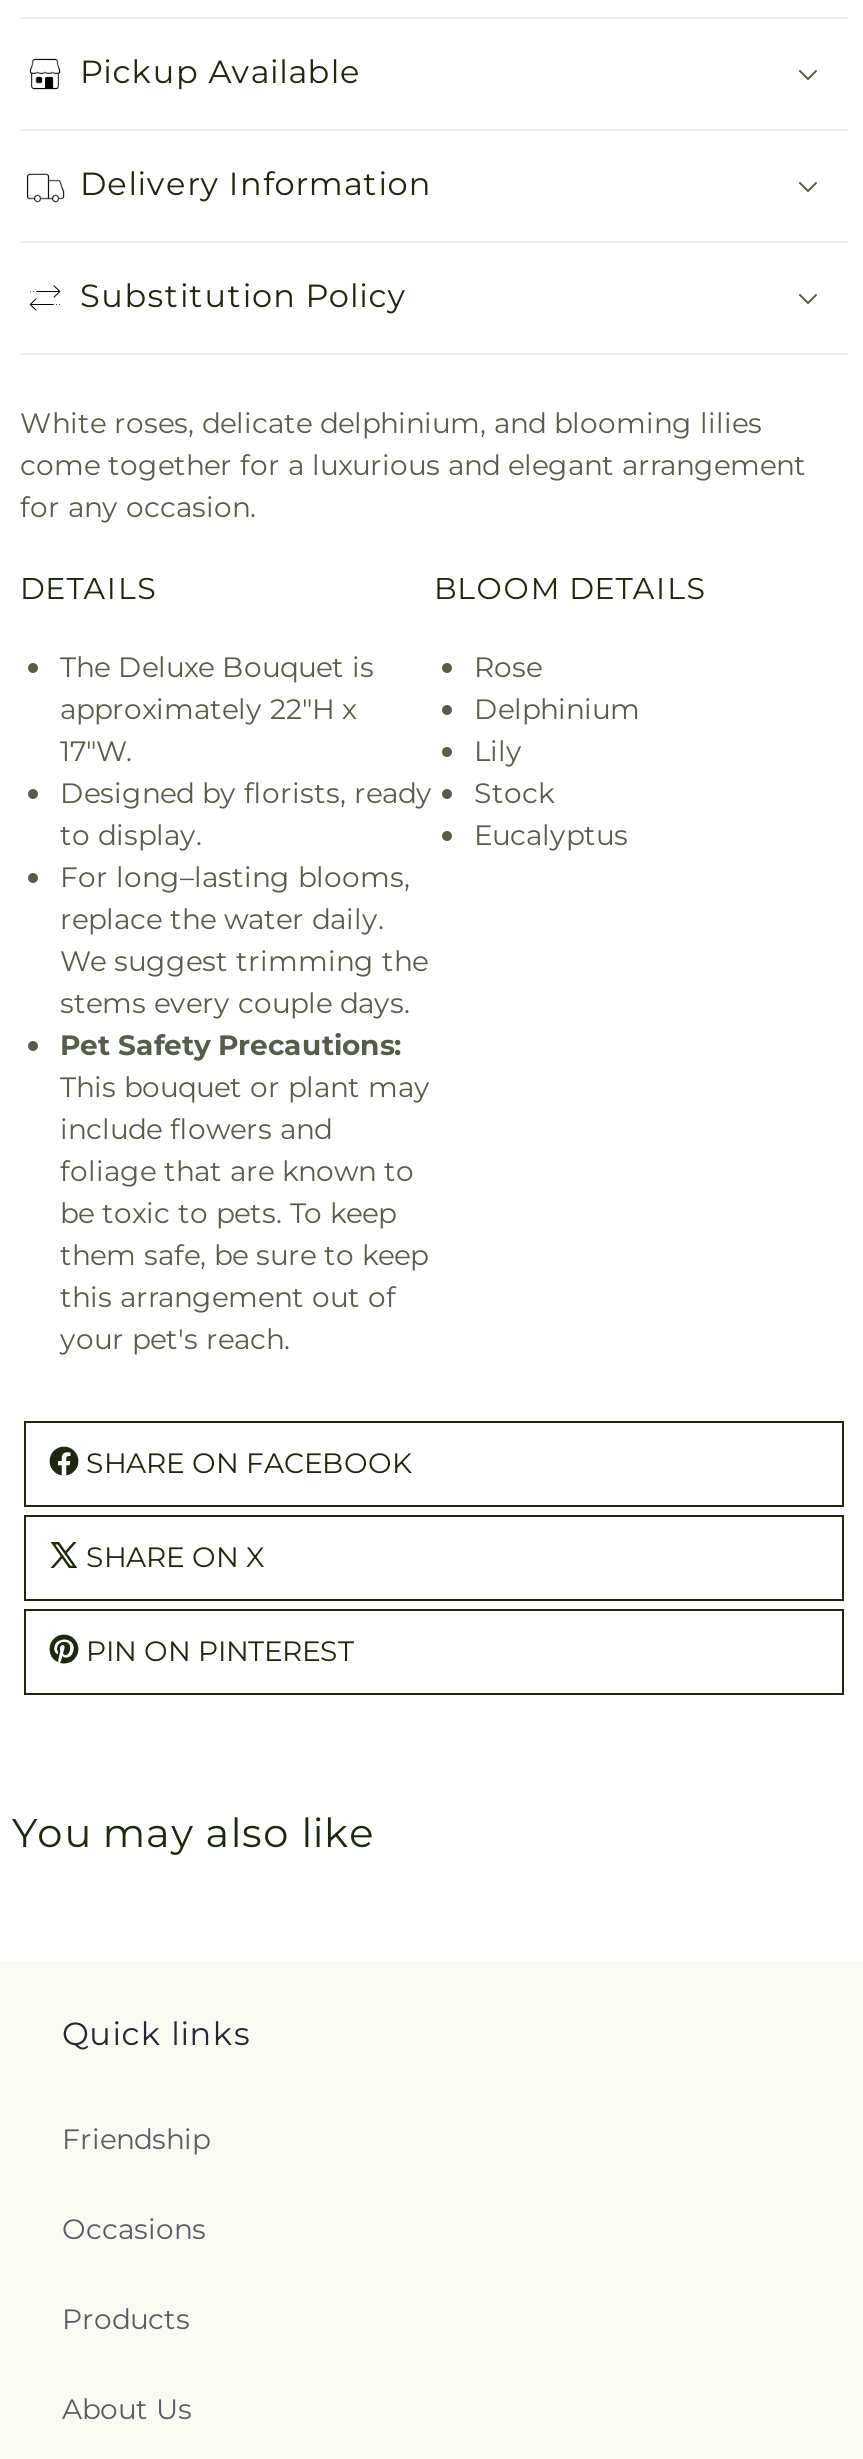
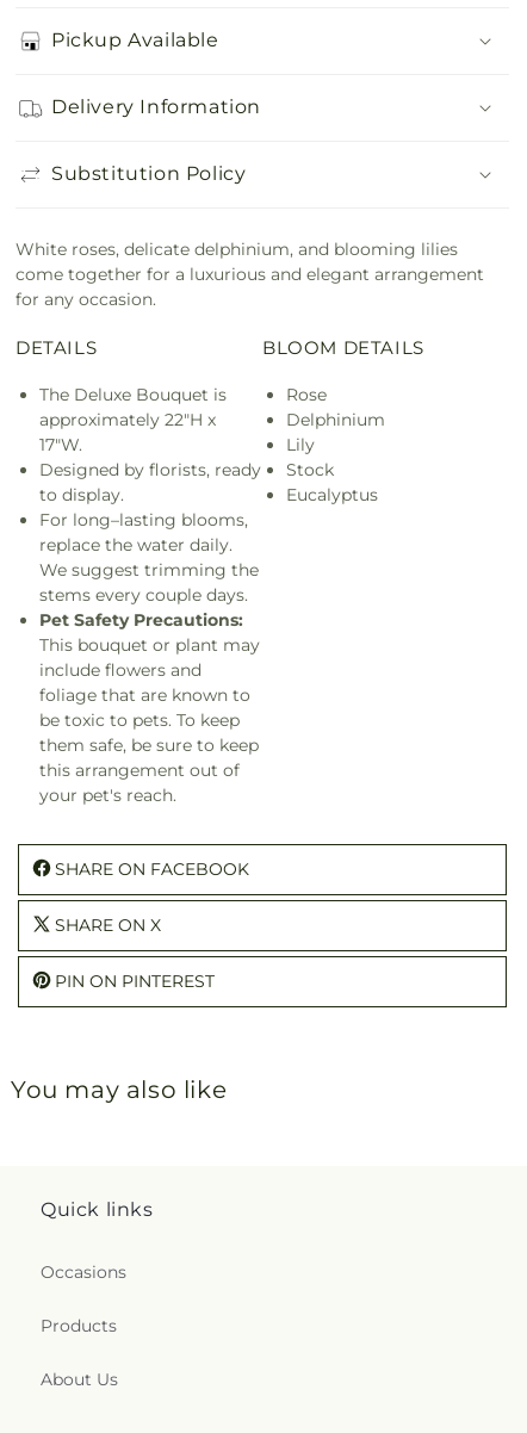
[62,2121,210,2157] Friendship -> none

